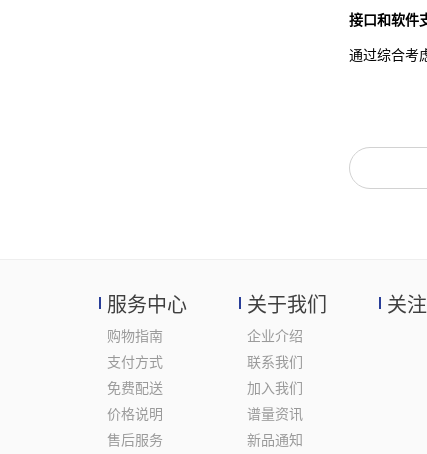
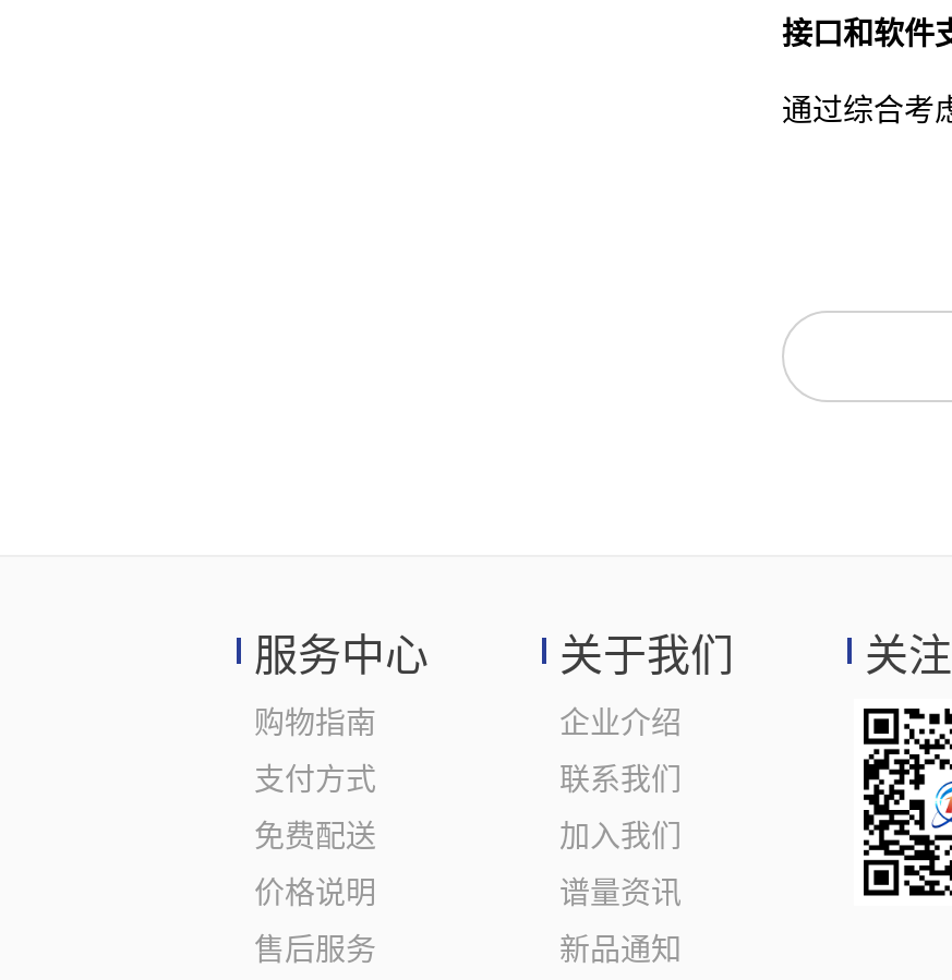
none -> [860,705,945,899] [image]

